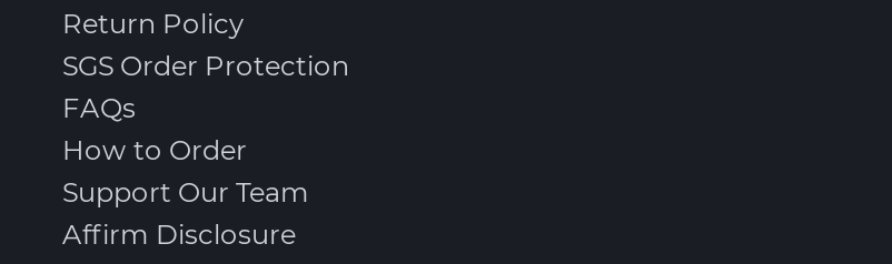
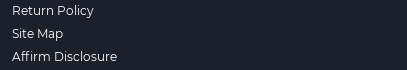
[62,49,349,209] SGS Order Protection | FAQs | How to Order | Support Our Team -> [12,26,63,41] Site Map

